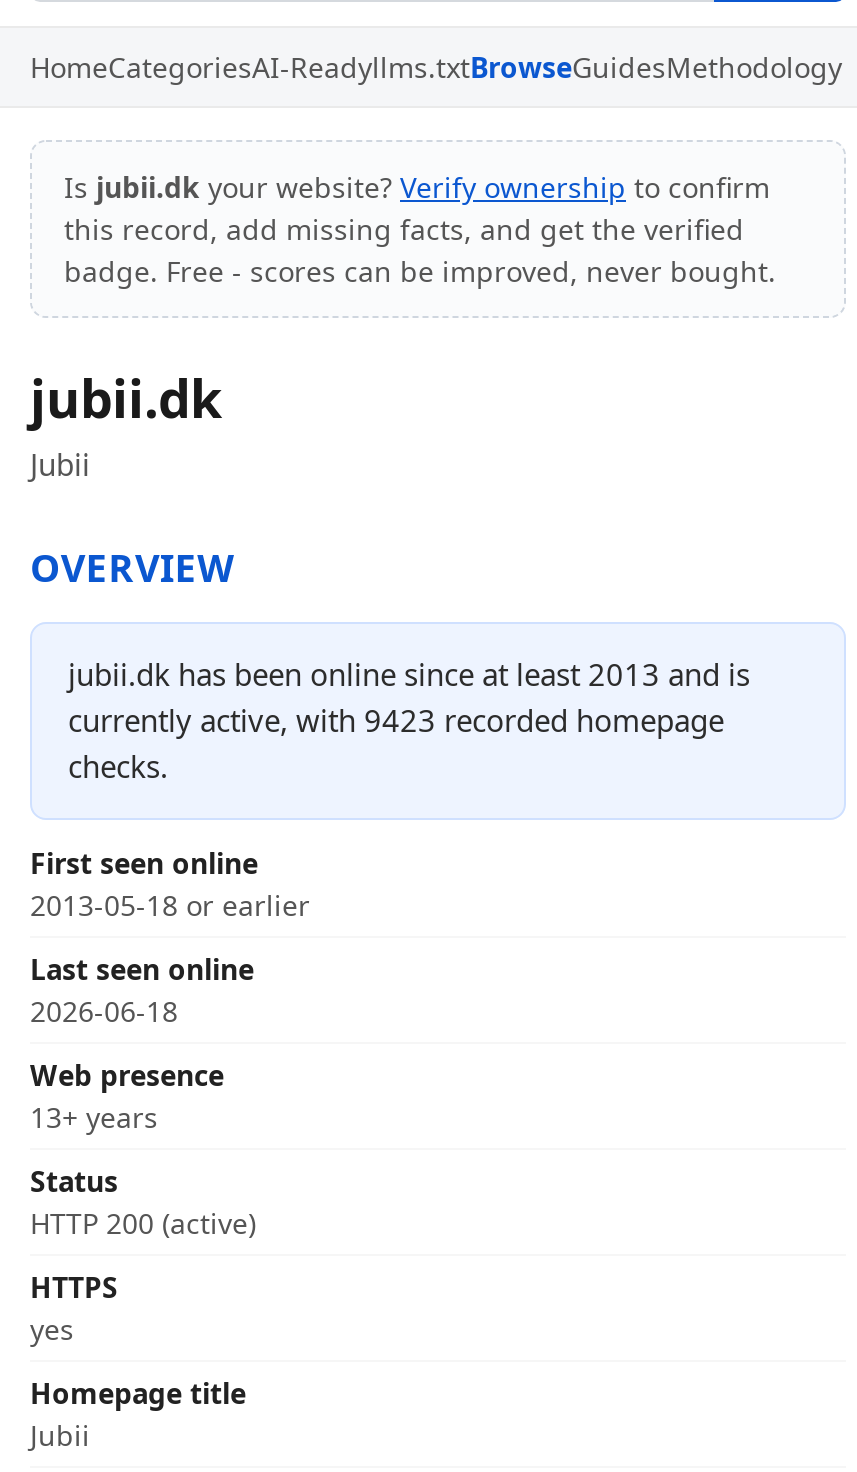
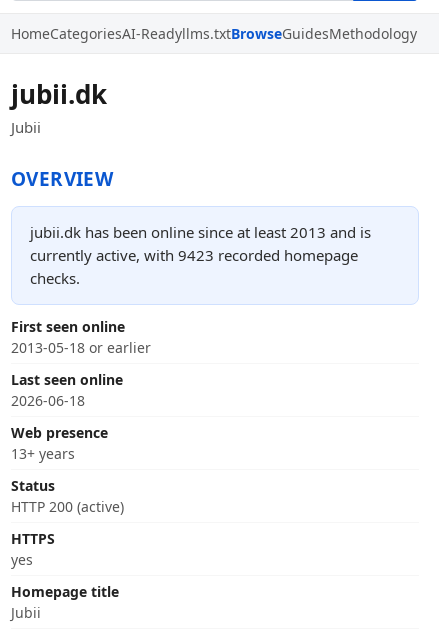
[64,168,776,290] Is jubii.dk your website? Verify ownership to confirm | this record, add missing facts, and get the verified | badge. Free - scores can be improved, never bought. -> none

